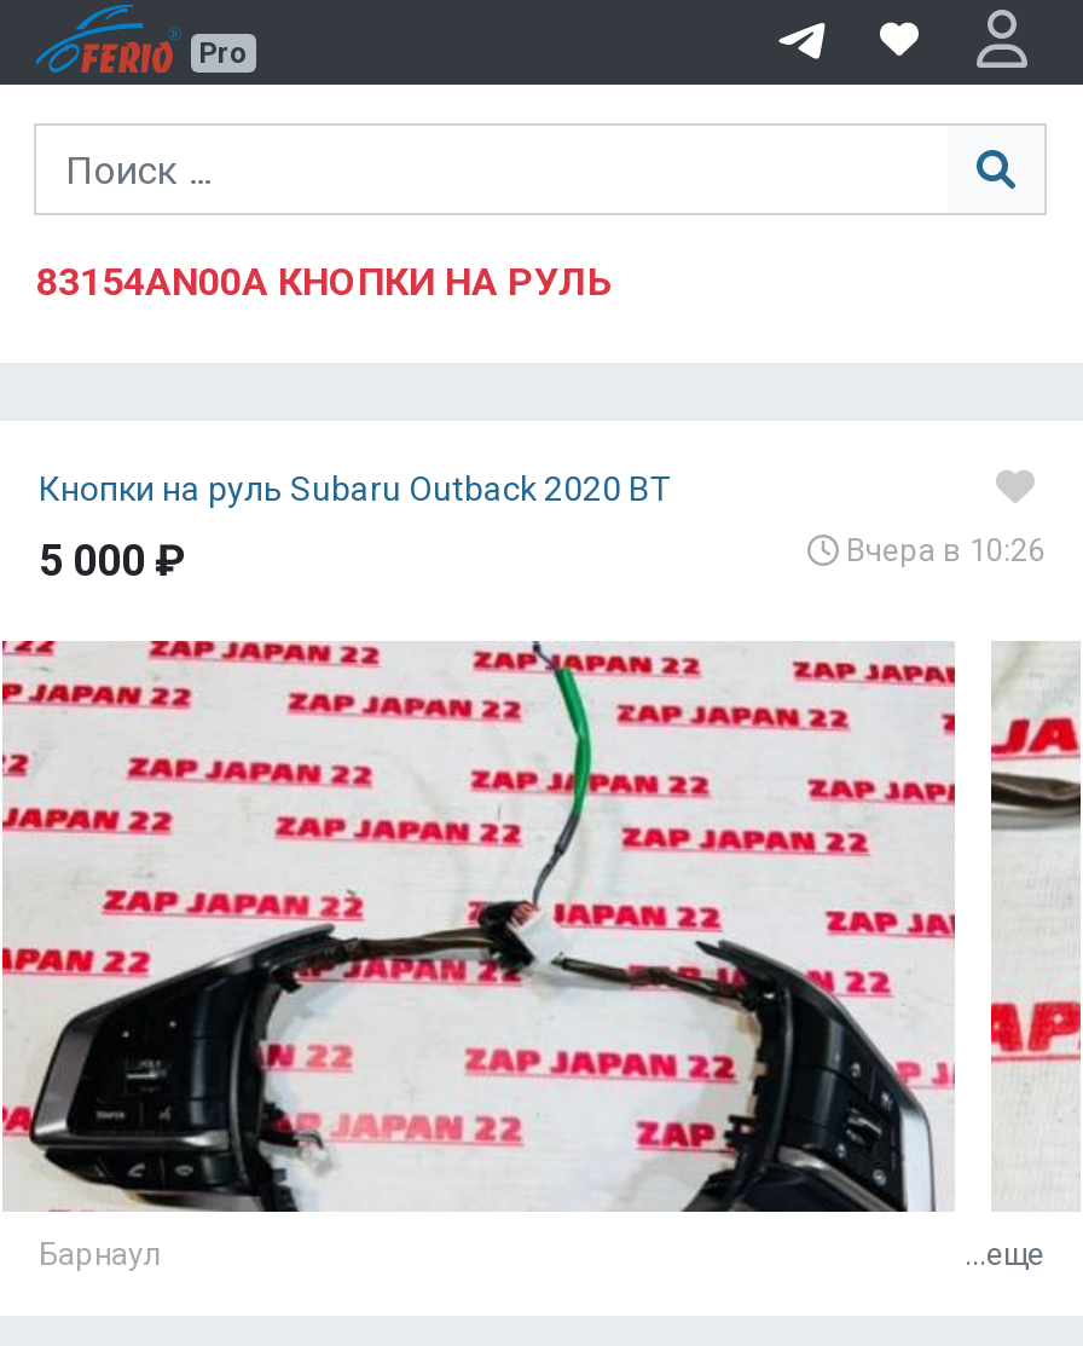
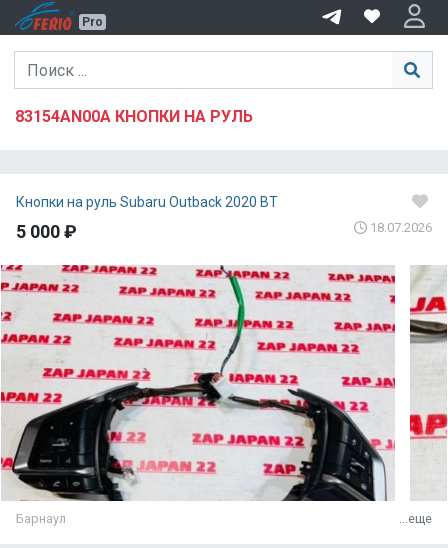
[839,532,1044,568] Вчера в 10:26 -> [367,220,432,235] 18.07.2026

